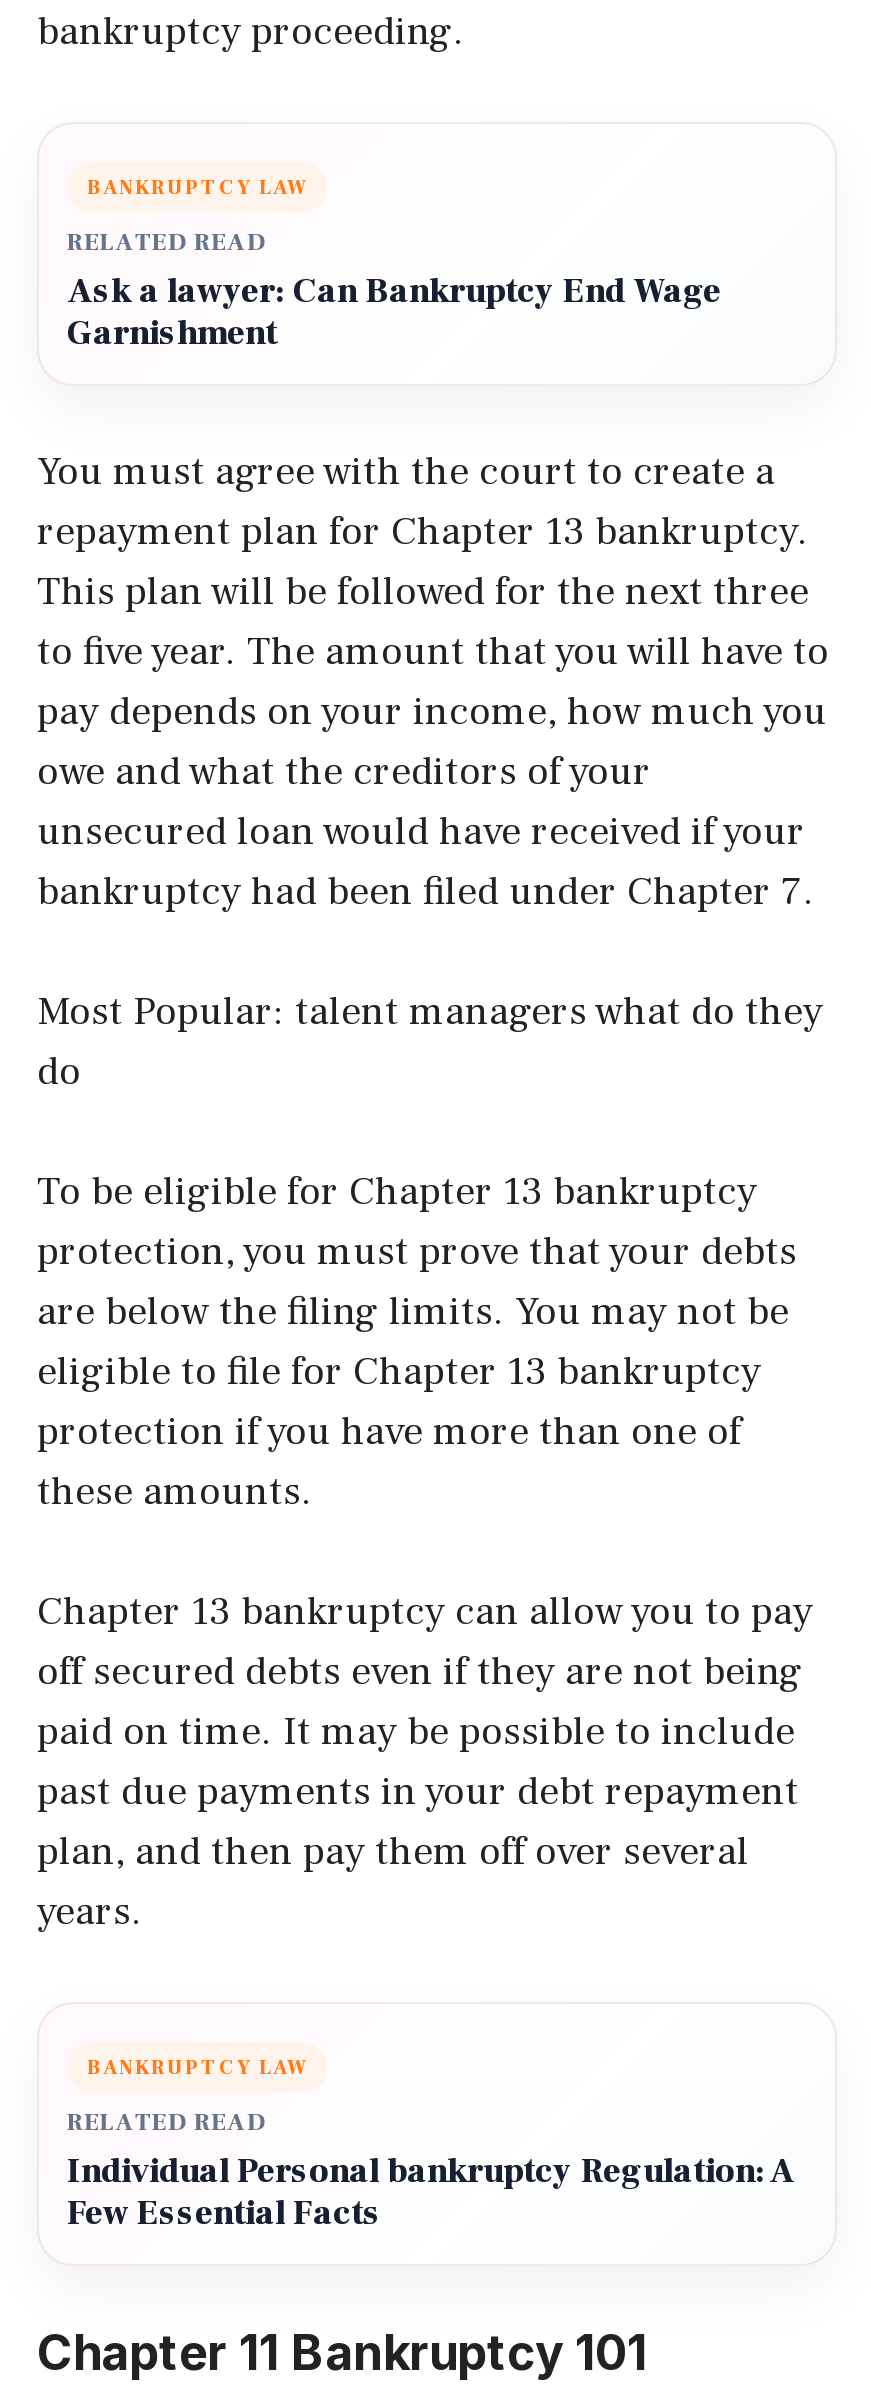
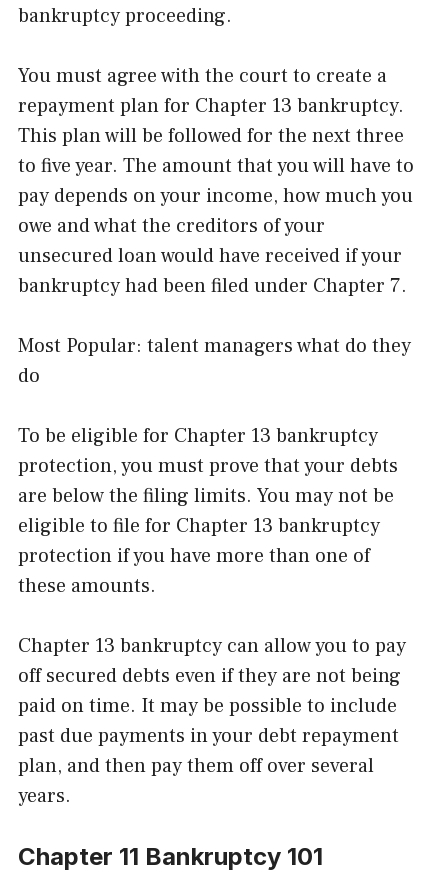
[67,174,721,356] BANKRUPTCY LAW | RELATED READ | Ask a lawyer: Can Bankruptcy End Wage | Garnishment -> none
[67,2054,795,2236] BANKRUPTCY LAW | RELATED READ | Individual Personal bankruptcy Regulation: A | Few Essential Facts -> none

